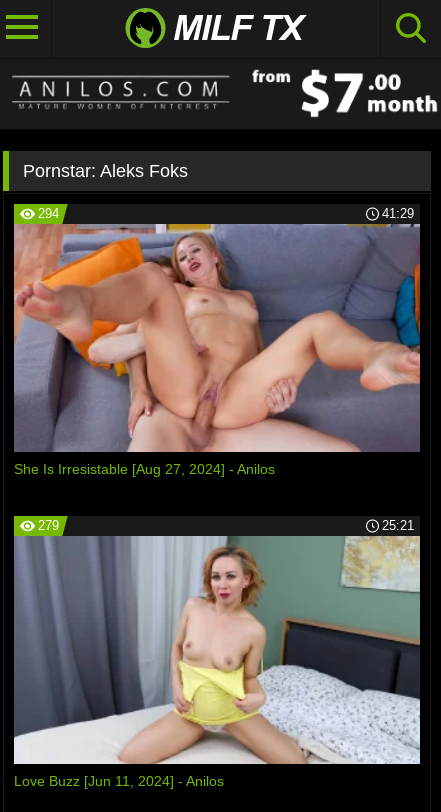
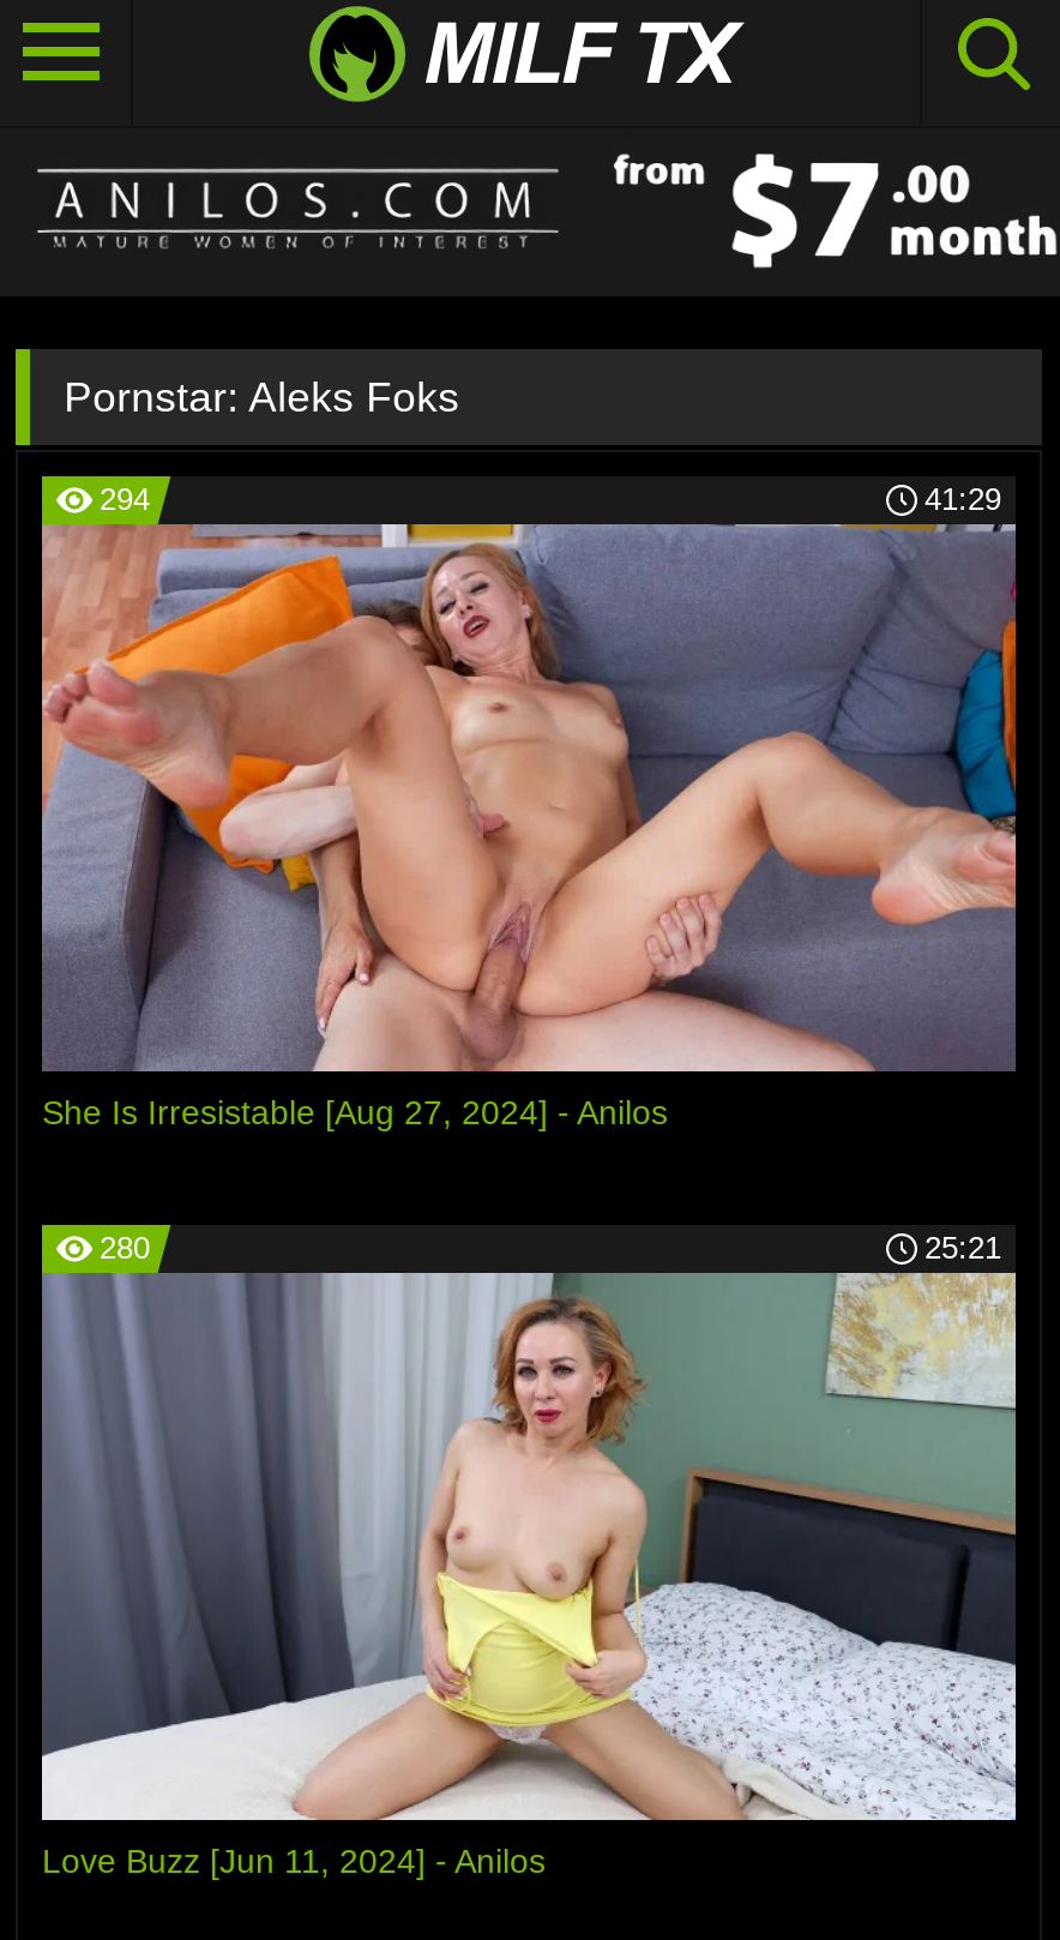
[38,518,59,533] 279 -> [100,1230,150,1266] 280

